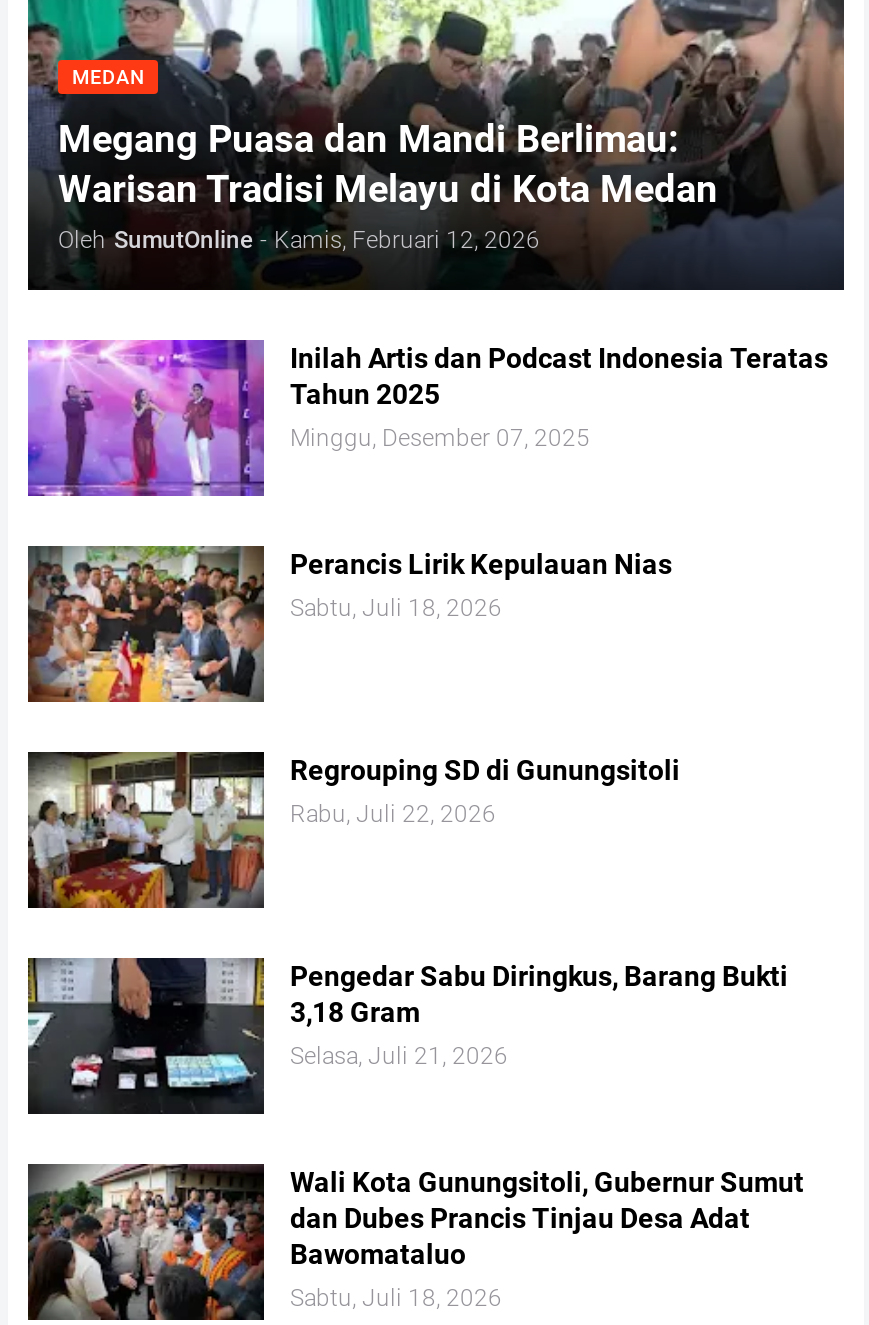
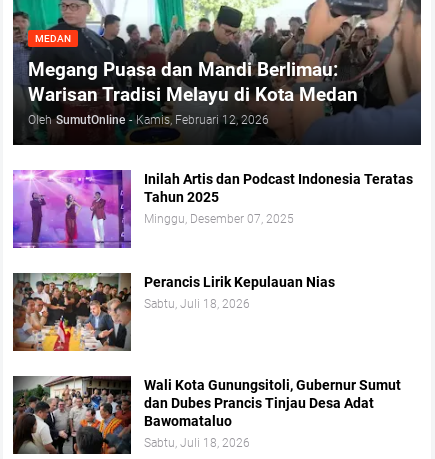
[28,750,680,910] [image] | Regrouping SD di Gunungsitoli | Rabu, Juli 22, 2026 -> none
[26,956,788,1116] [image] | Pengedar Sabu Diringkus, Barang Bukti | 3,18 Gram | Selasa, Juli 21, 2026 -> none

